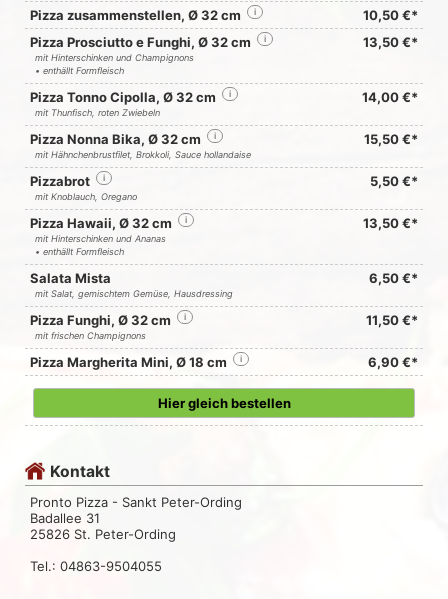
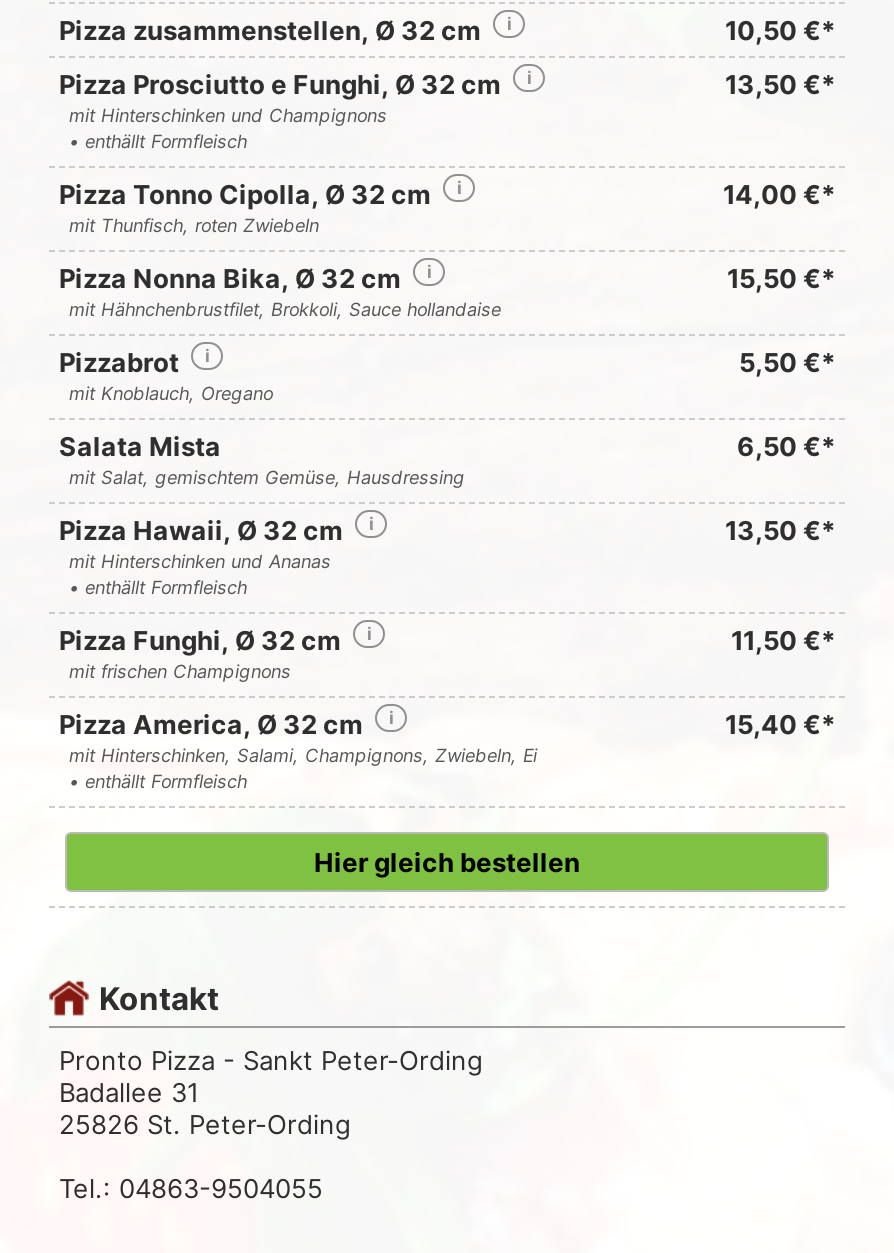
moved [30,270,418,299] -> [59,430,835,488]: Salata Mista | 6,50 €* | mit Salat, gemischtem Gemüse, Hausdressing
[30,354,418,370] Pizza Margherita Mini, Ø 18 cm | 6,90 €* -> [59,708,835,792] Pizza America, Ø 32 cm | 15,40 €* | mit Hinterschinken, Salami, Champignons, Zwiebeln, Ei | • enthällt Formfleisch

